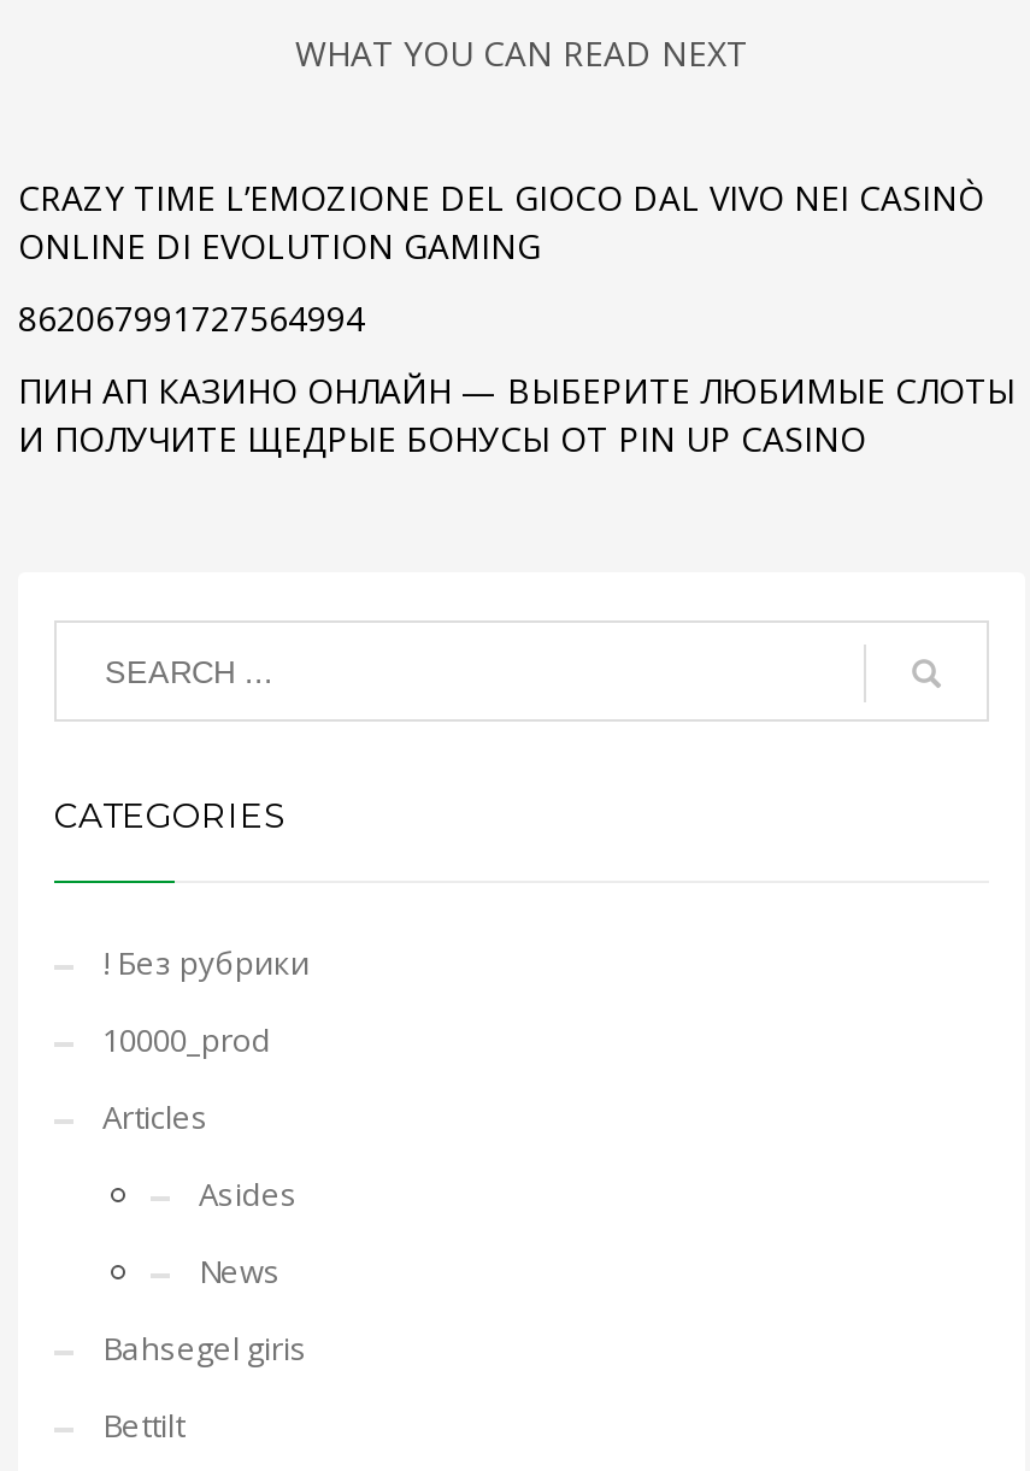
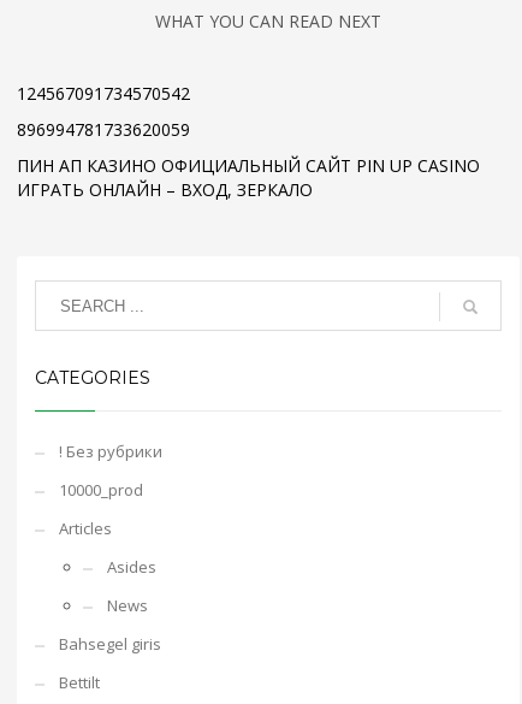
[18,175,984,269] CRAZY TIME L’EMOZIONE DEL GIOCO DAL VIVO NEI CASINÒ | ONLINE DI EVOLUTION GAMING -> [17,82,190,105] 124567091734570542
[18,296,365,341] 862067991727564994 -> [17,118,190,141] 896994781733620059
[18,368,1016,462] ПИН АП КАЗИНО ОНЛАЙН — ВЫБЕРИТЕ ЛЮБИМЫЕ СЛОТЫ | И ПОЛУЧИТЕ ЩЕДРЫЕ БОНУСЫ ОТ PIN UP CASINO -> [17,154,480,201] ПИН АП КАЗИНО ОФИЦИАЛЬНЫЙ САЙТ PIN UP CASINO | ИГРАТЬ ОНЛАЙН – ВХОД, ЗЕРКАЛО

